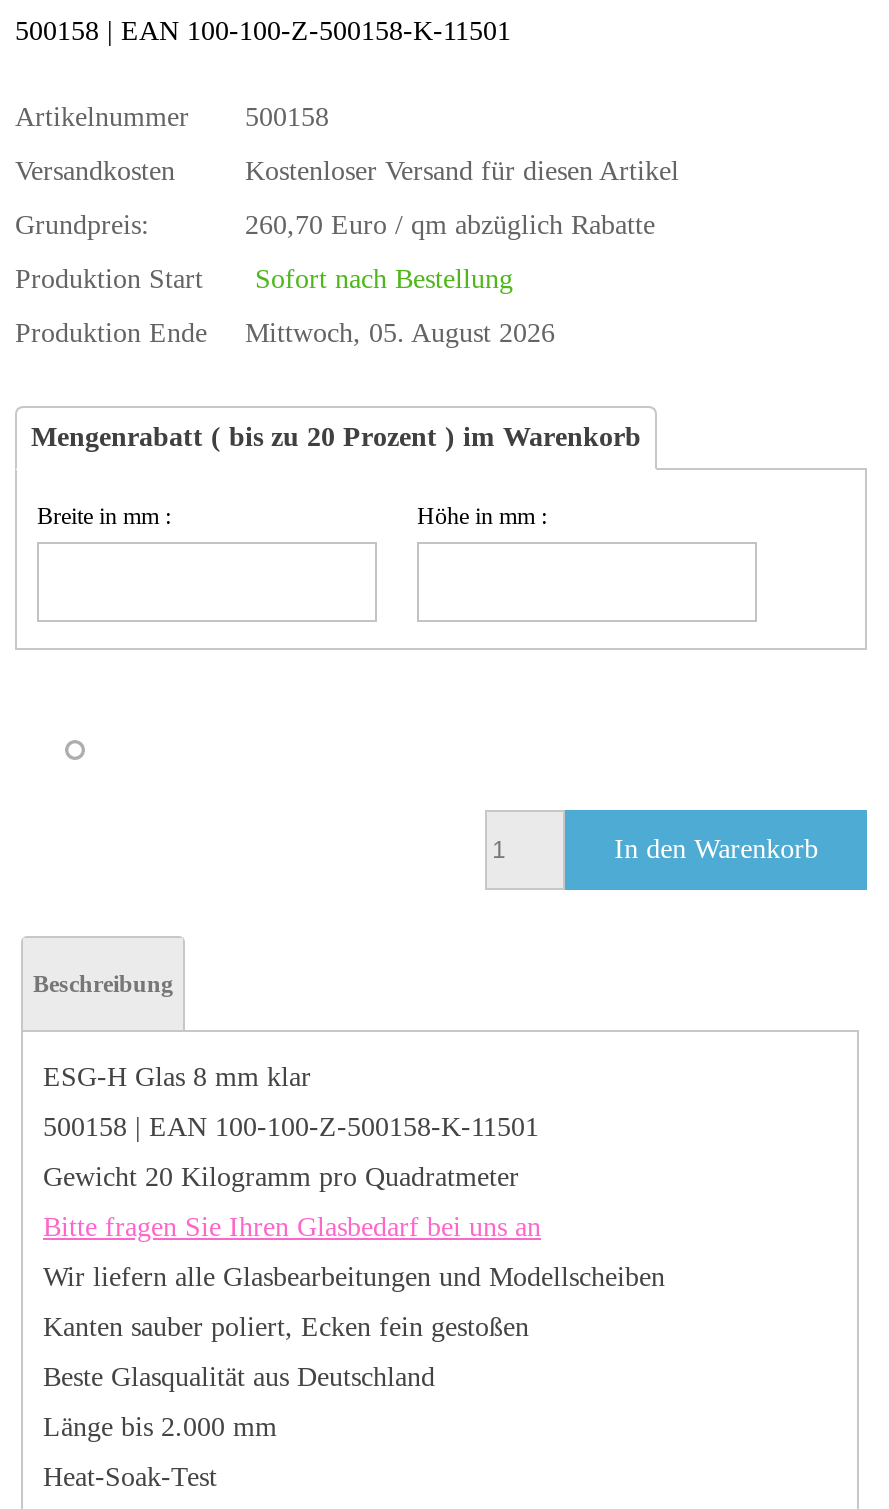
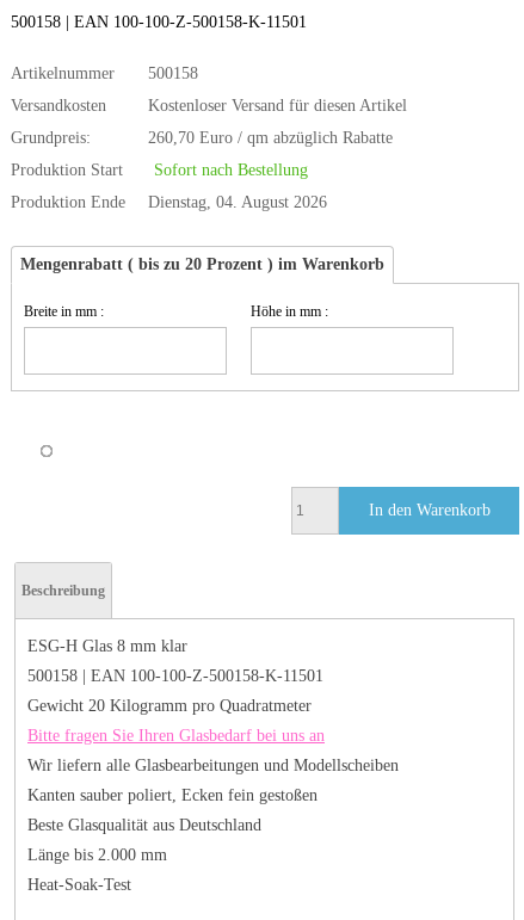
[245,318,555,348] Mittwoch, 05. August 2026 -> [148,193,327,211] Dienstag, 04. August 2026

